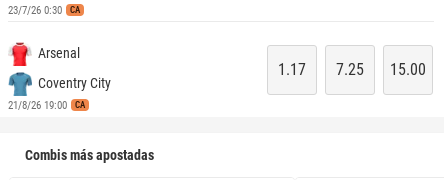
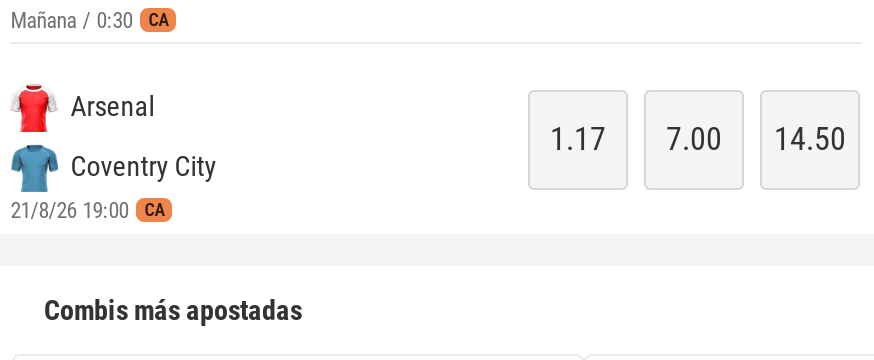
[8,4,80,17] 23/7/26 0:30 CA -> [10,7,168,33] Mañana / 0:30 CA
[336,60,364,79] 7.25 -> [666,120,722,158] 7.00
[390,60,426,79] 15.00 -> [774,120,846,158] 14.50

